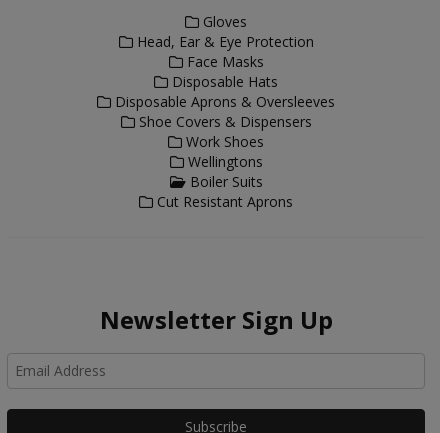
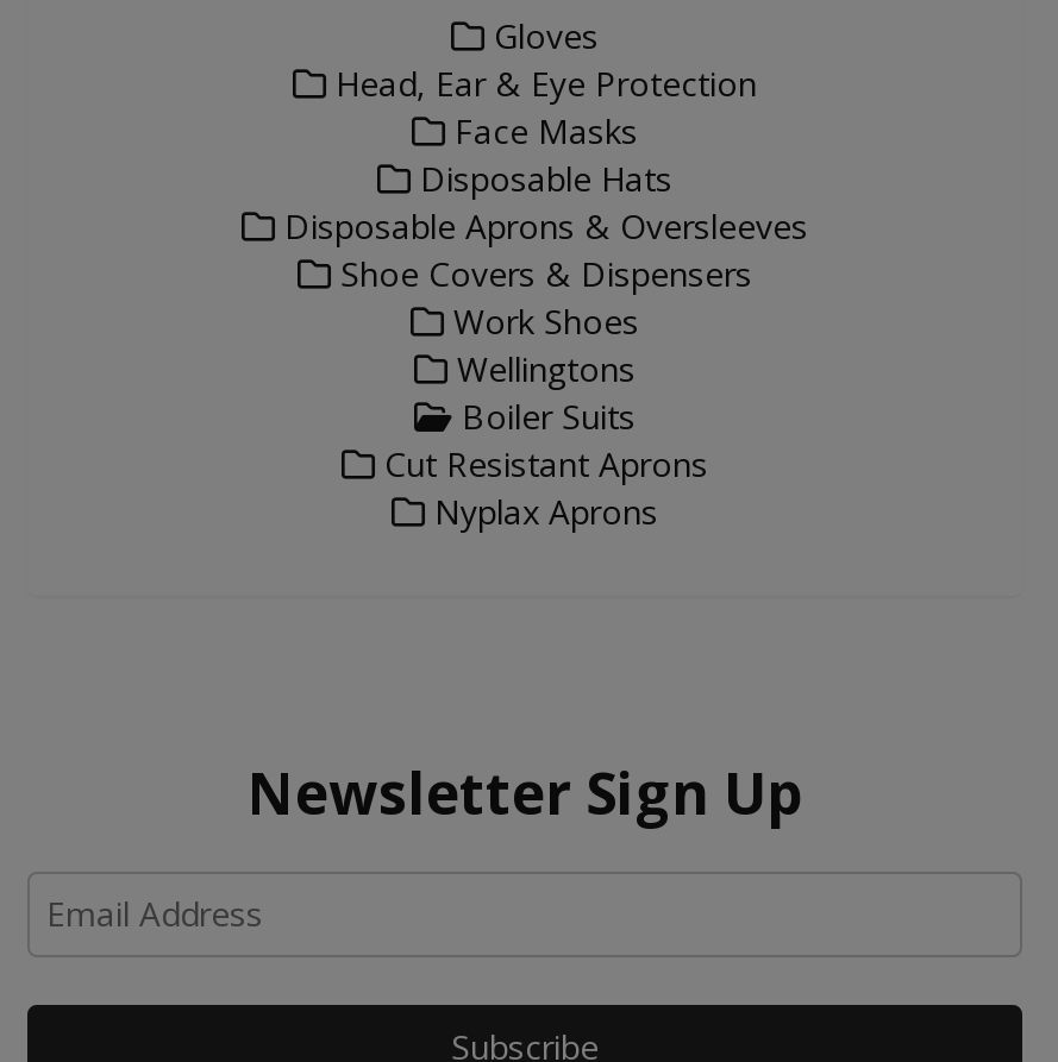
none -> [425,488,658,533] Nyplax Aprons

